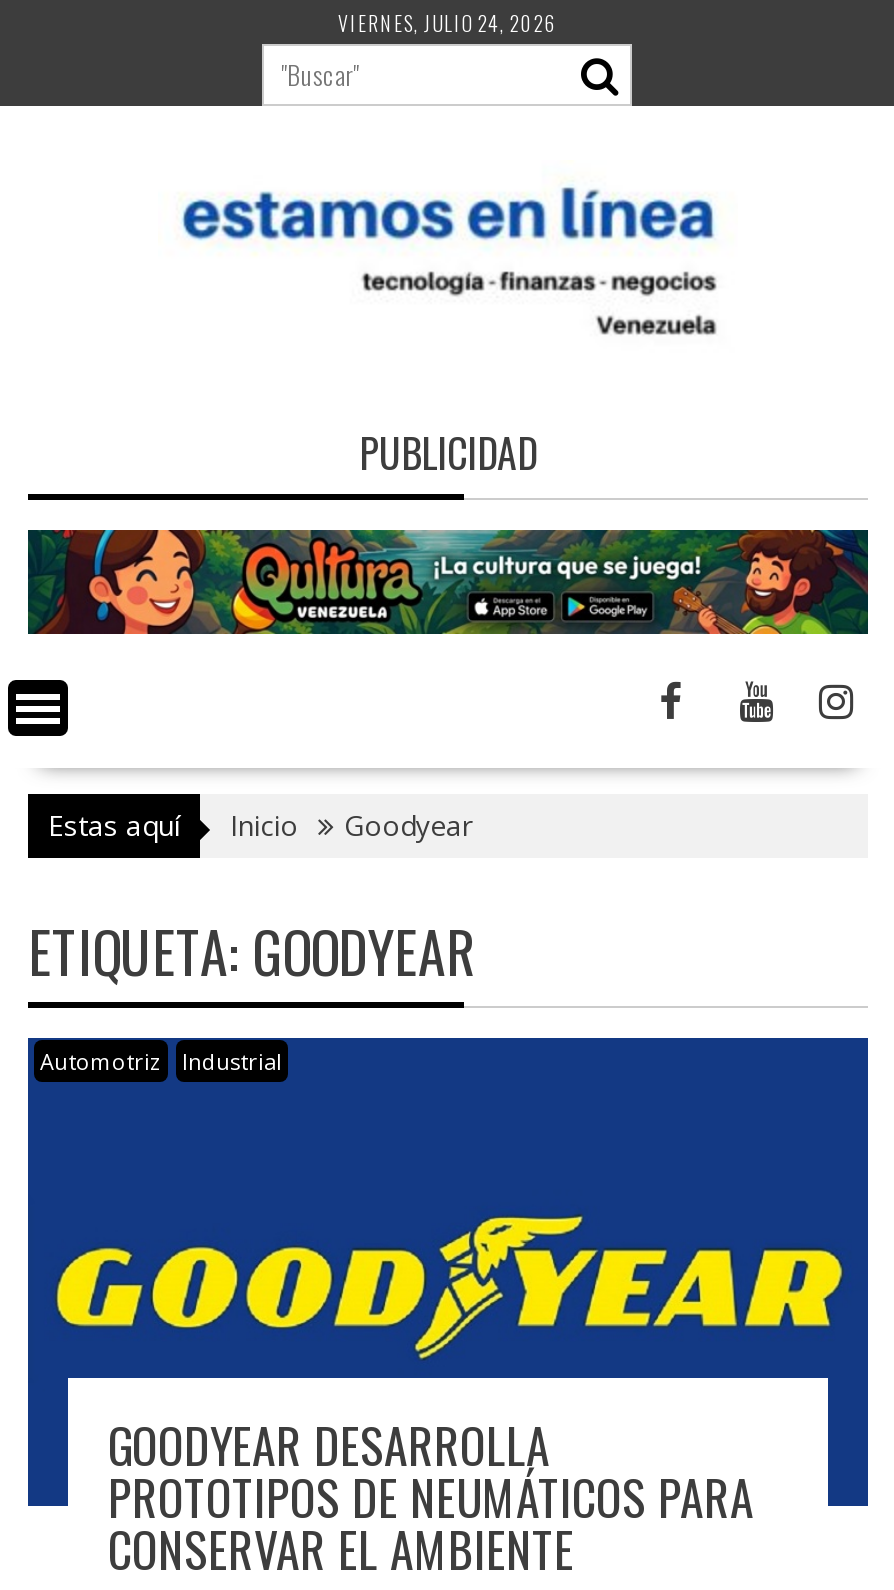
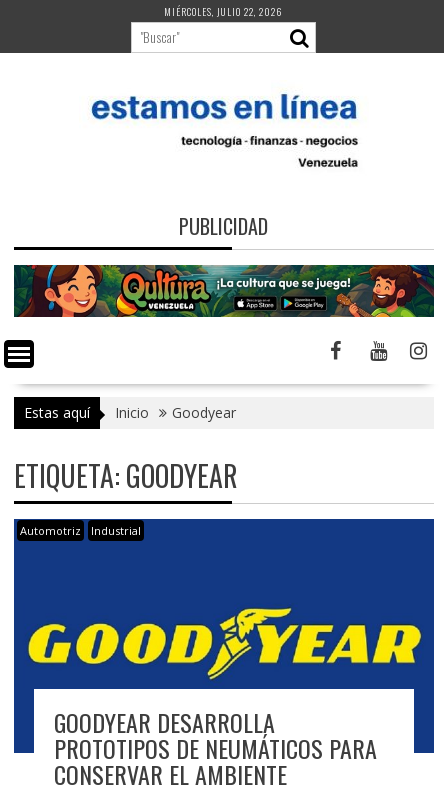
[338,8,558,38] VIERNES, JULIO 24, 2026 -> [164,4,283,19] MIÉRCOLES, JULIO 22, 2026

